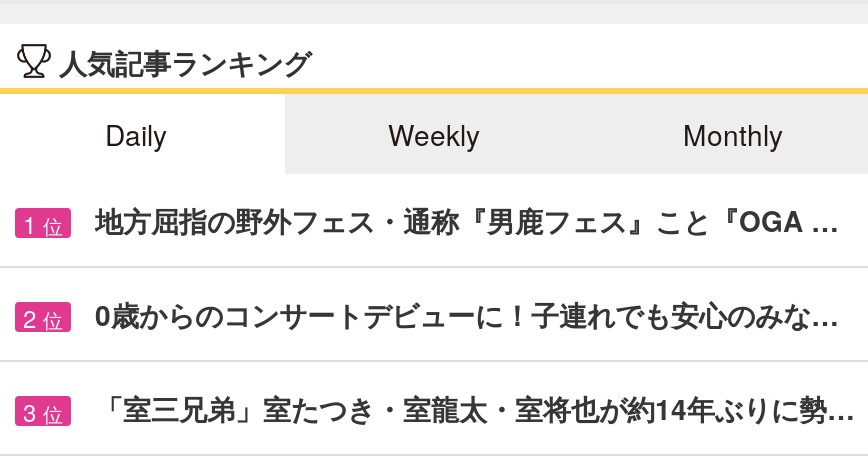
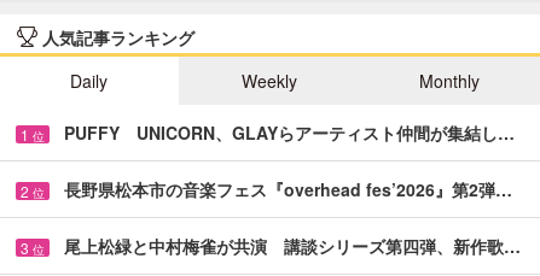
[95,201,839,241] 地方屈指の野外フェス・通称『男鹿フェス』こと『OGA … -> [64,121,515,145] PUFFY UNICORN、GLAYらアーティスト仲間が集結し…
[95,295,839,335] 0歳からのコンサートデビューに！子連れでも安心のみな… -> [64,178,512,202] 長野県松本市の音楽フェス『overhead fes’2026』第2弾…
[95,389,855,429] 「室三兄弟」室たつき・室龍太・室将也が約14年ぶりに勢… -> [64,234,521,259] 尾上松緑と中村梅雀が共演 講談シリーズ第四弾、新作歌…

